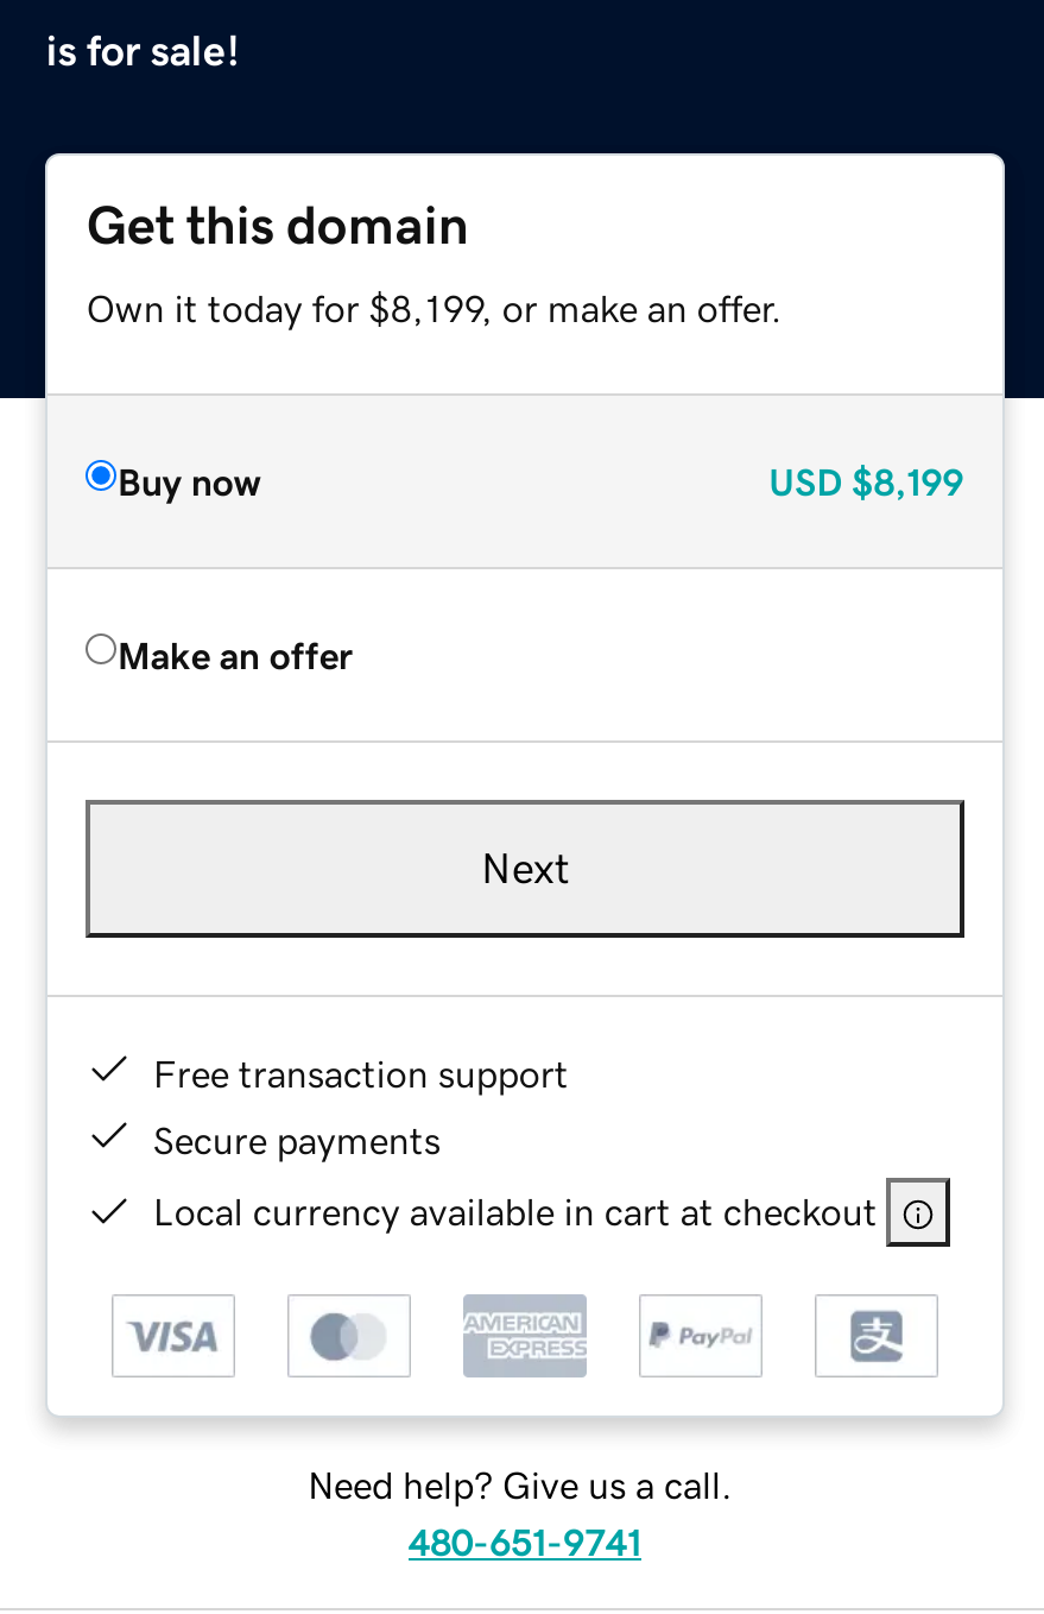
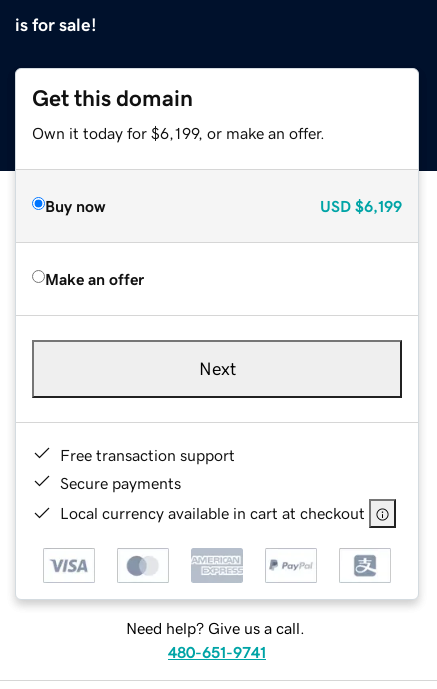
[86,288,782,326] Own it today for $8,199, or make an offer. -> [32,125,325,141] Own it today for $6,199, or make an offer.
[769,461,963,499] USD $8,199 -> [320,198,402,214] USD $6,199

